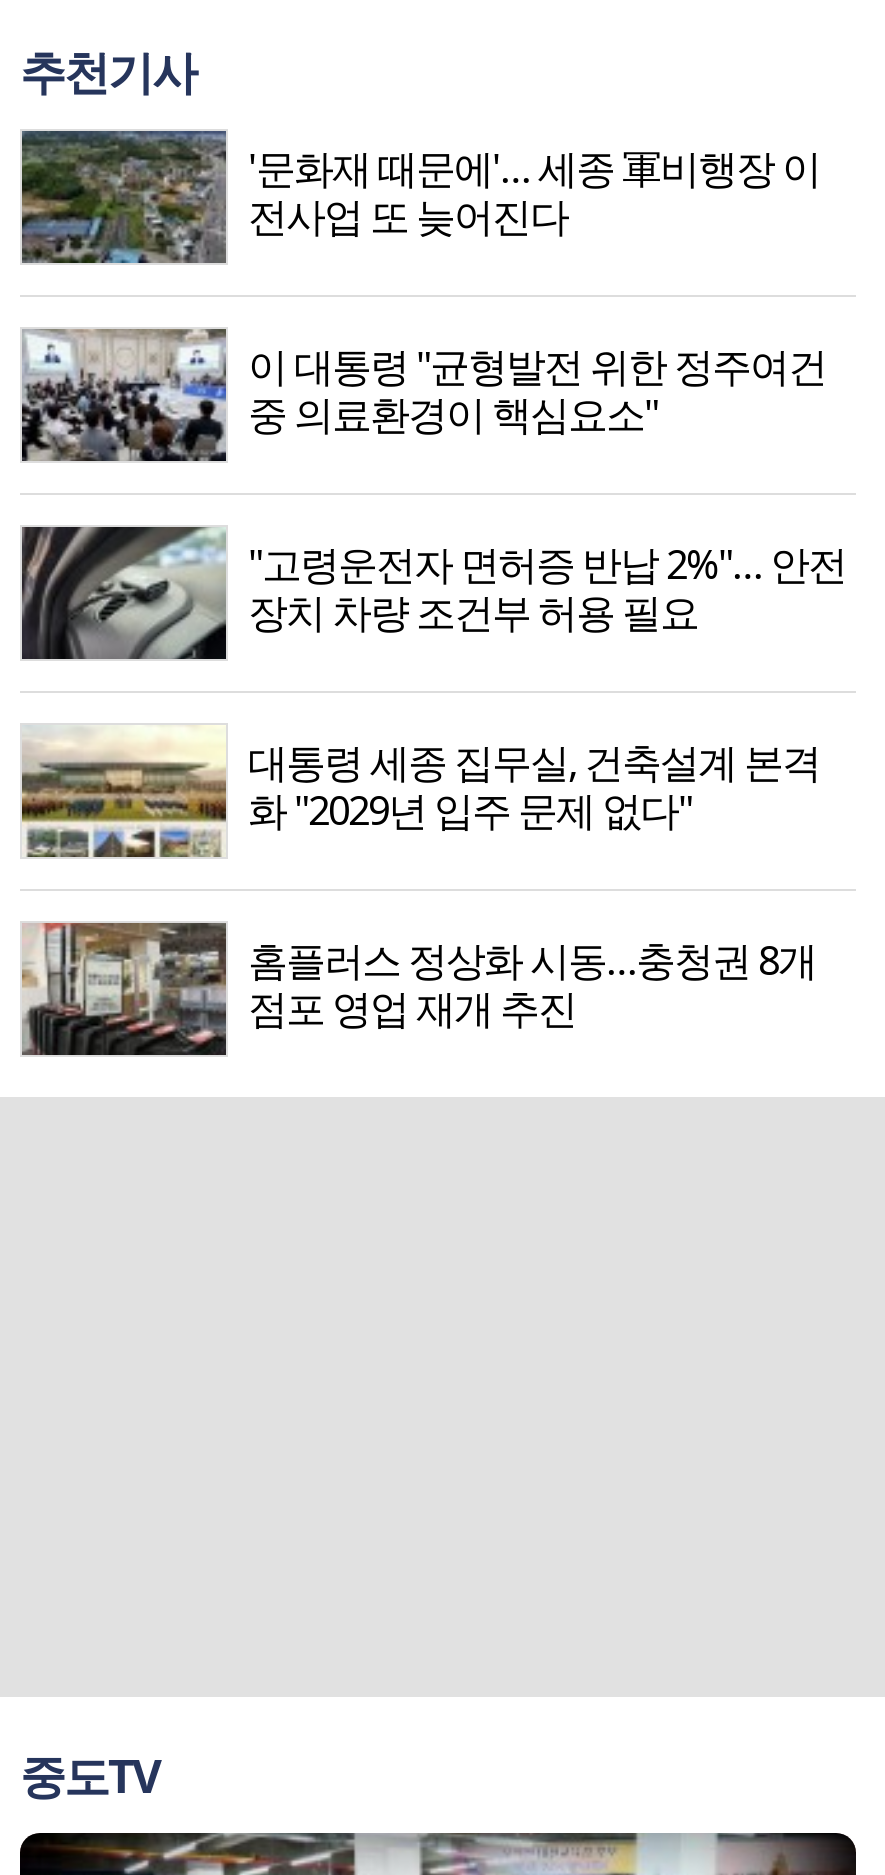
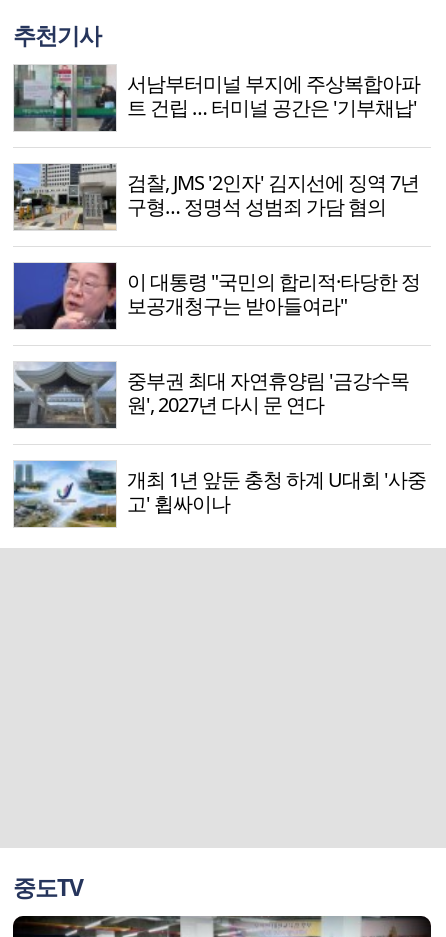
[22,129,820,265] [image] | '문화재 때문에'… 세종 軍비행장 이 | 전사업 또 늦어진다 -> [14,64,420,132] [image] | 서남부터미널 부지에 주상복합아파 | 트 건립 … 터미널 공간은 '기부채납'
[20,327,826,463] [image] | 이 대통령 "균형발전 위한 정주여건 | 중 의료환경이 핵심요소" -> [14,163,419,231] [image] | 검찰, JMS '2인자' 김지선에 징역 7년 | 구형… 정명석 성범죄 가담 혐의
[20,525,846,661] [image] | "고령운전자 면허증 반납 2%"… 안전 | 장치 차량 조건부 허용 필요 -> [13,262,420,330] [image] | 이 대통령 "국민의 합리적·타당한 정 | 보공개청구는 받아들여라"
[20,725,820,859] [image] | 대통령 세종 집무실, 건축설계 본격 | 화 "2029년 입주 문제 없다" -> [13,361,409,428] [image] | 중부권 최대 자연휴양림 '금강수목 | 원', 2027년 다시 문 연다
[20,921,816,1057] [image] | 홈플러스 정상화 시동…충청권 8개 | 점포 영업 재개 추진 -> [13,460,426,528] [image] | 개최 1년 앞둔 충청 하계 U대회 '사중 | 고' 휩싸이나

